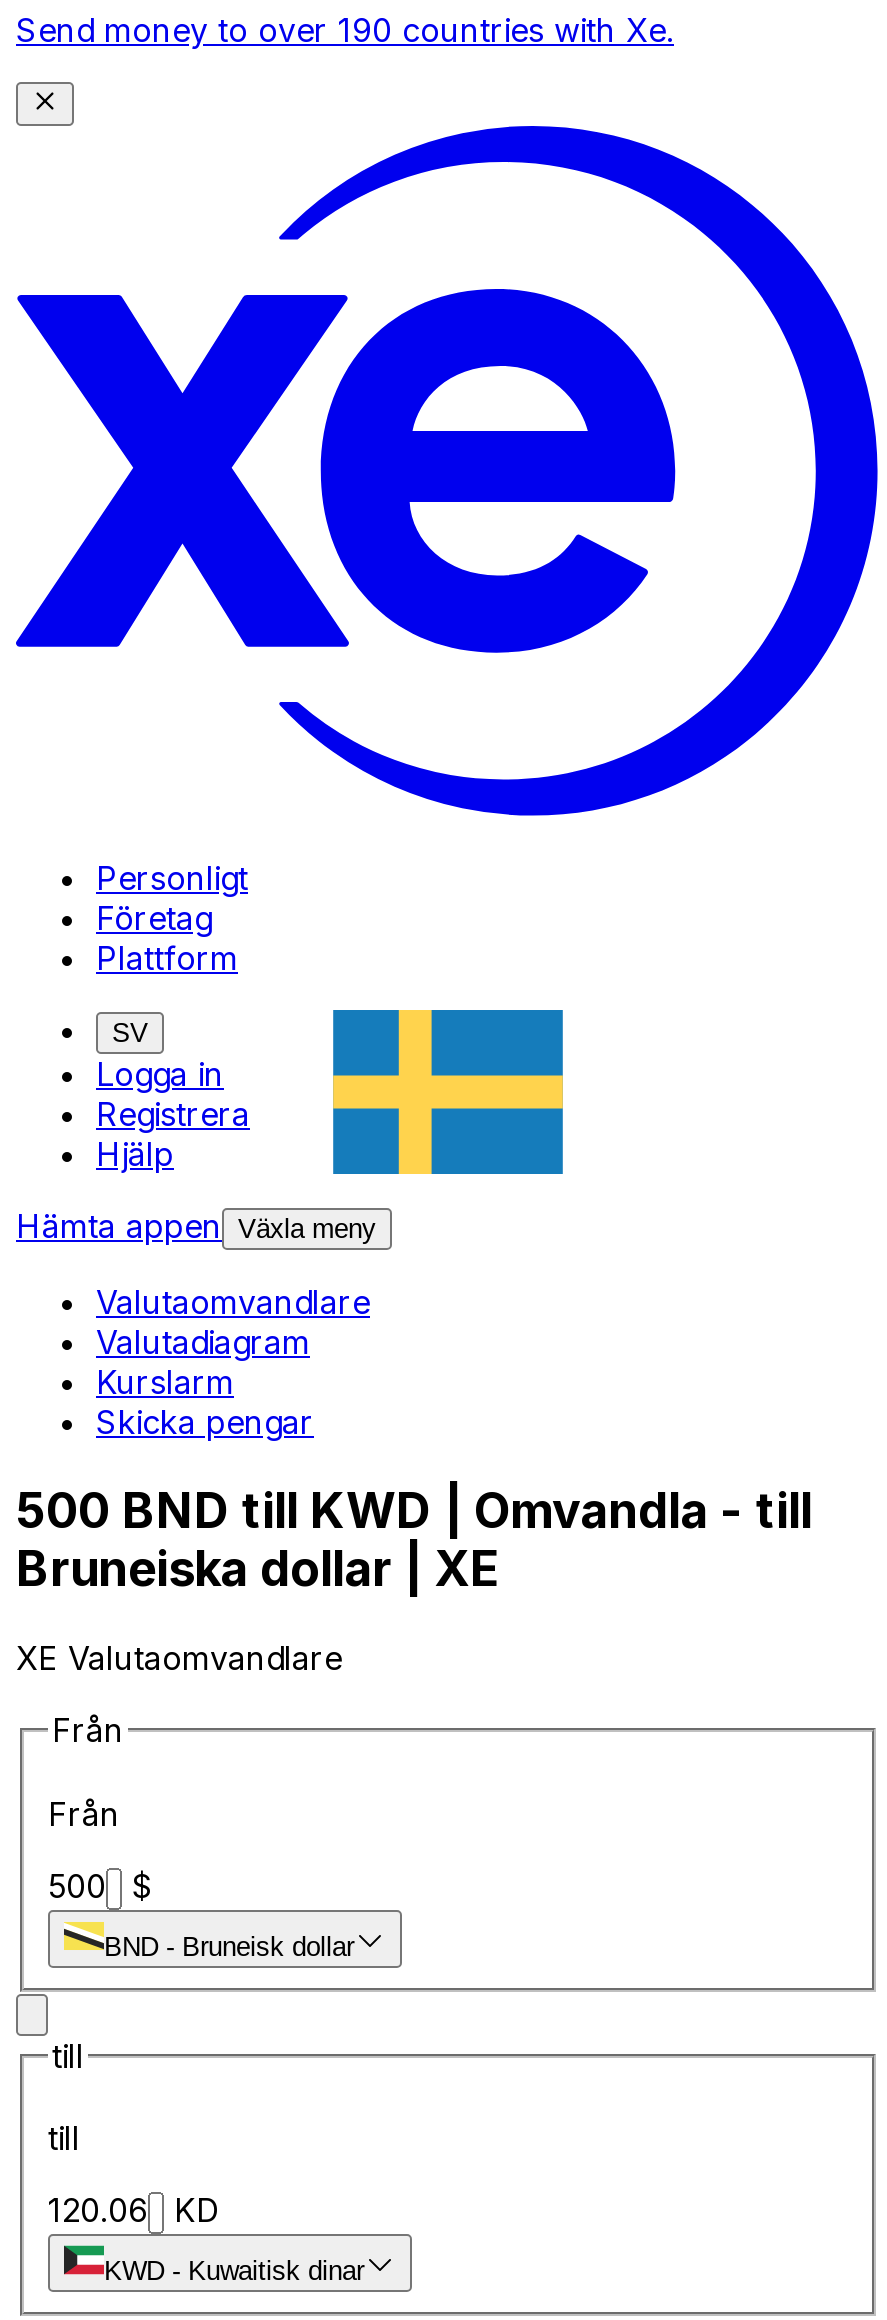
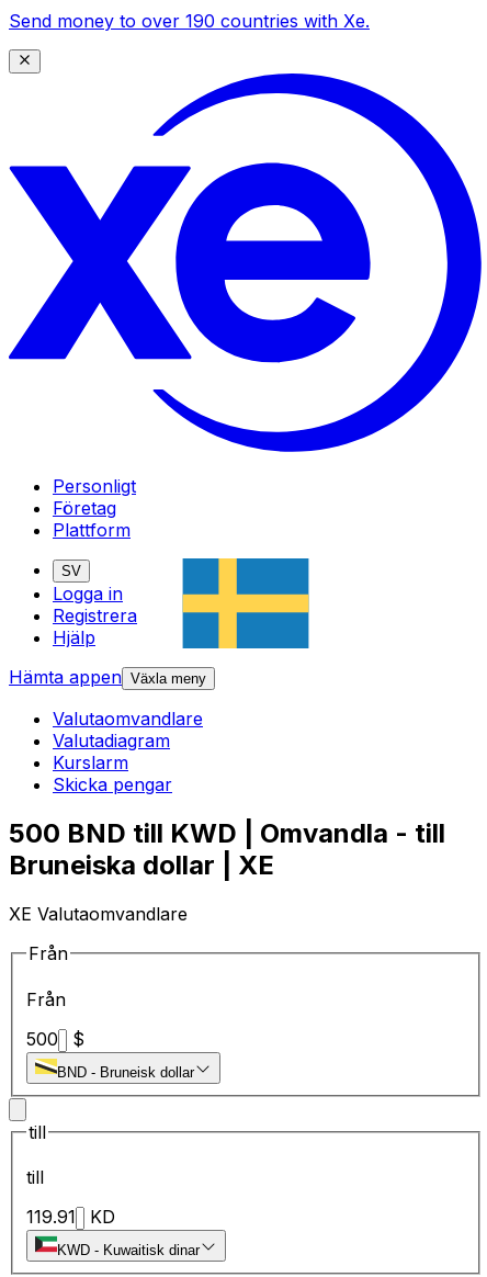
[48,2191,220,2231] 120.06 KD -> [26,1206,115,1228] 119.91 KD

